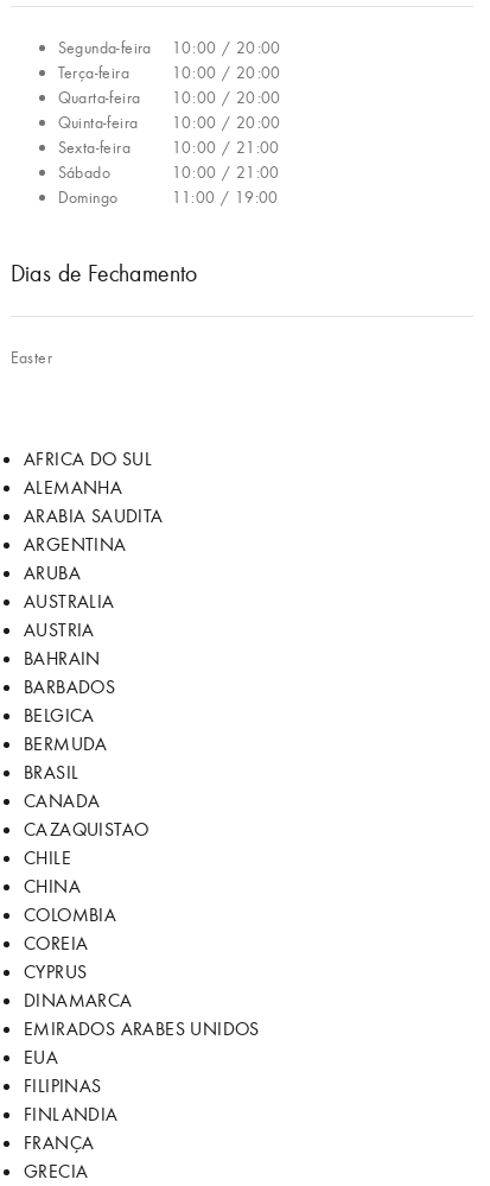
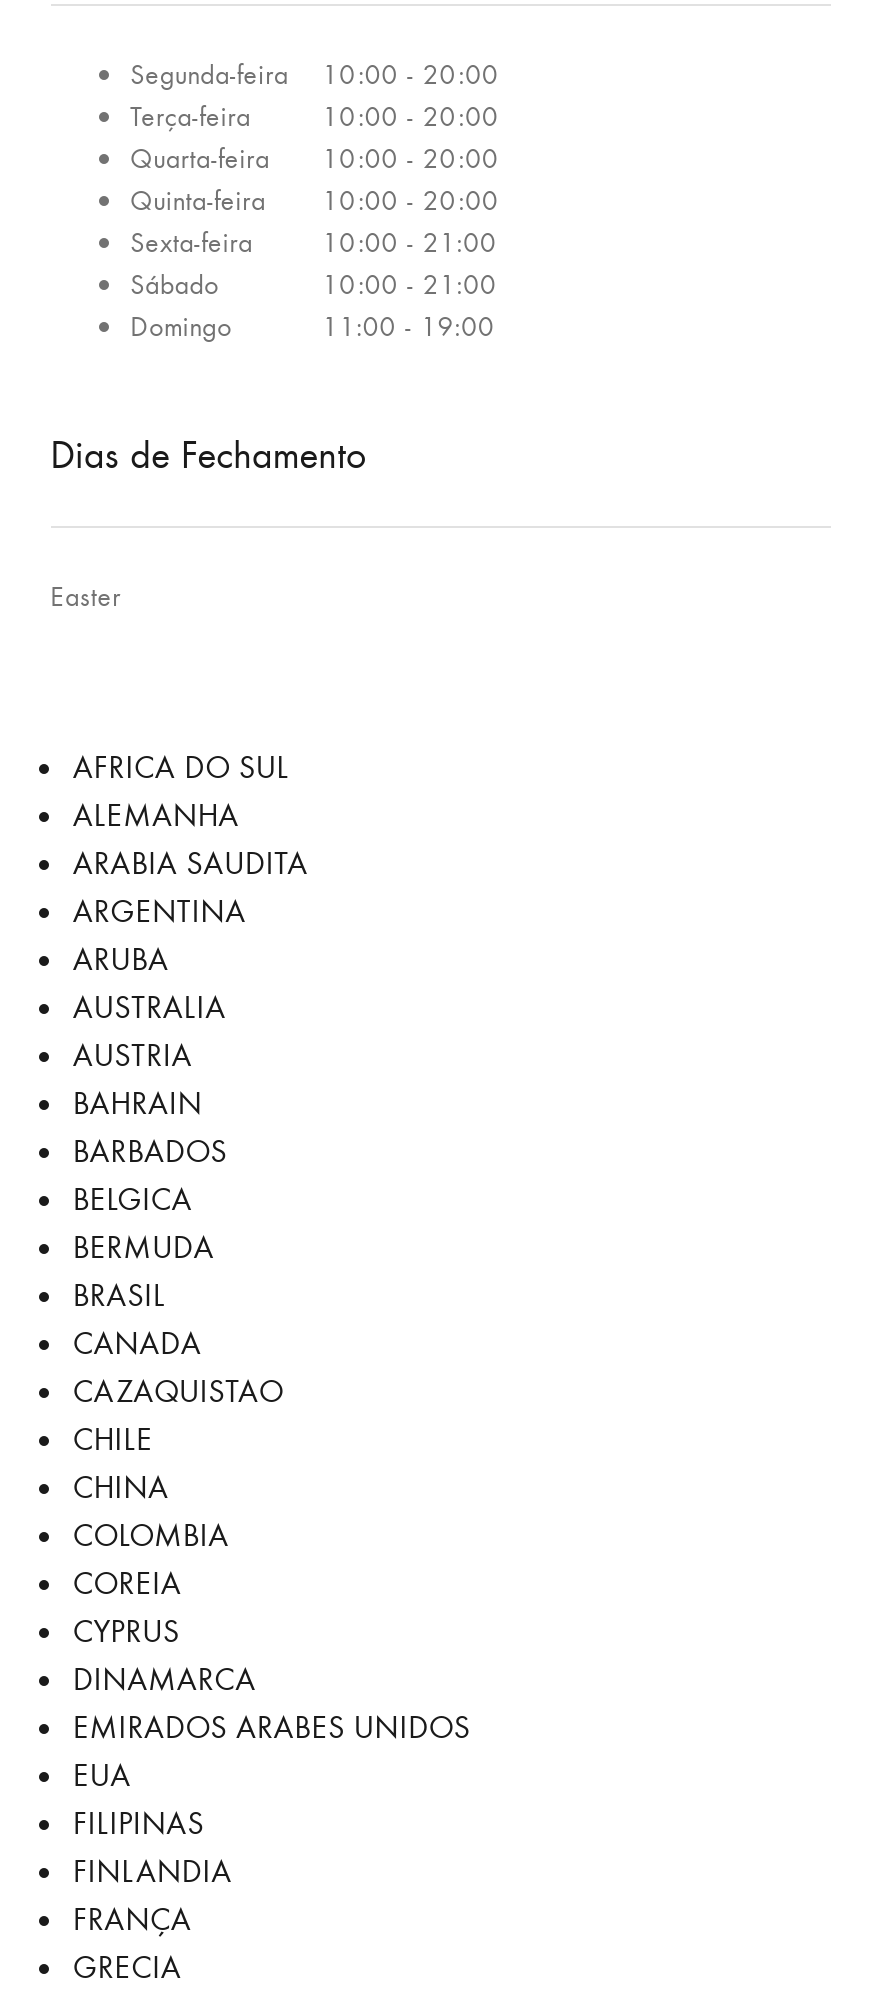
[58,37,281,58] Segunda-feira 10:00 / 20:00 -> [130,56,499,92] Segunda-feira 10:00 - 20:00
[58,62,281,83] Terça-feira 10:00 / 20:00 -> [130,98,499,134] Terça-feira 10:00 - 20:00
[58,87,281,108] Quarta-feira 10:00 / 20:00 -> [130,140,499,176] Quarta-feira 10:00 - 20:00
[58,112,281,133] Quinta-feira 10:00 / 20:00 -> [130,182,499,218] Quinta-feira 10:00 - 20:00
[58,137,280,158] Sexta-feira 10:00 / 21:00 -> [130,224,497,260] Sexta-feira 10:00 - 21:00
[172,161,280,183] 10:00 / 21:00 -> [322,266,497,302] 10:00 - 21:00
[172,186,279,208] 11:00 / 19:00 -> [322,308,495,344] 11:00 - 19:00

